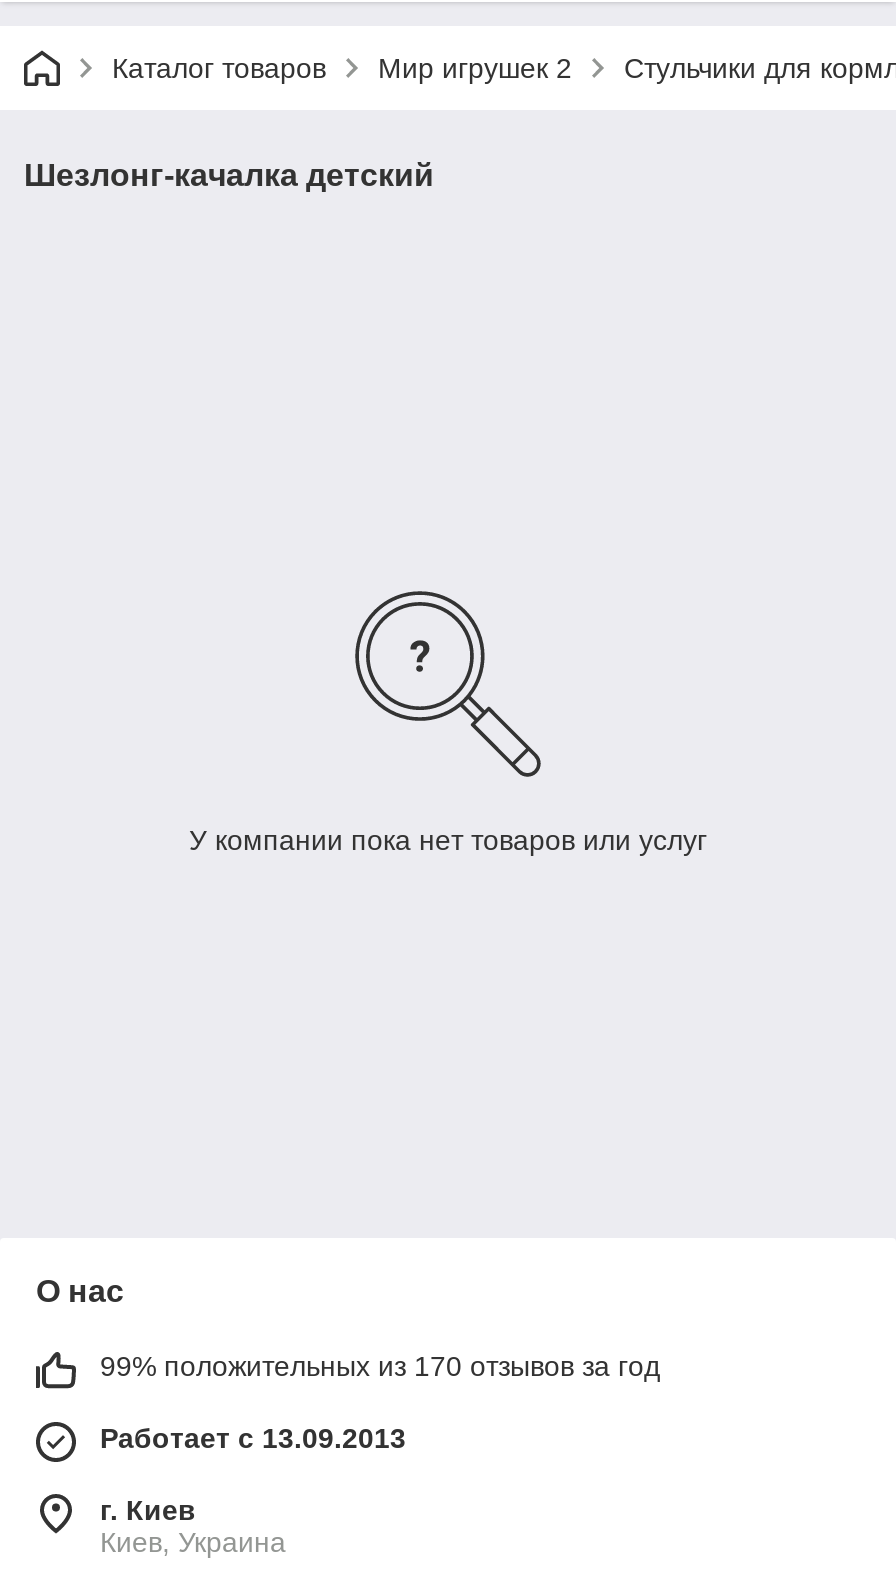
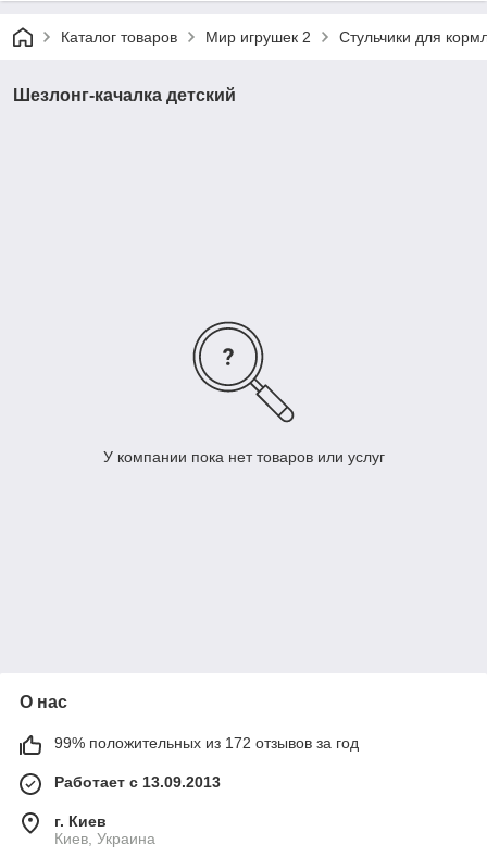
[100,1351,660,1383] 99% положительных из 170 отзывов за год -> [54,735,359,752] 99% положительных из 172 отзывов за год

